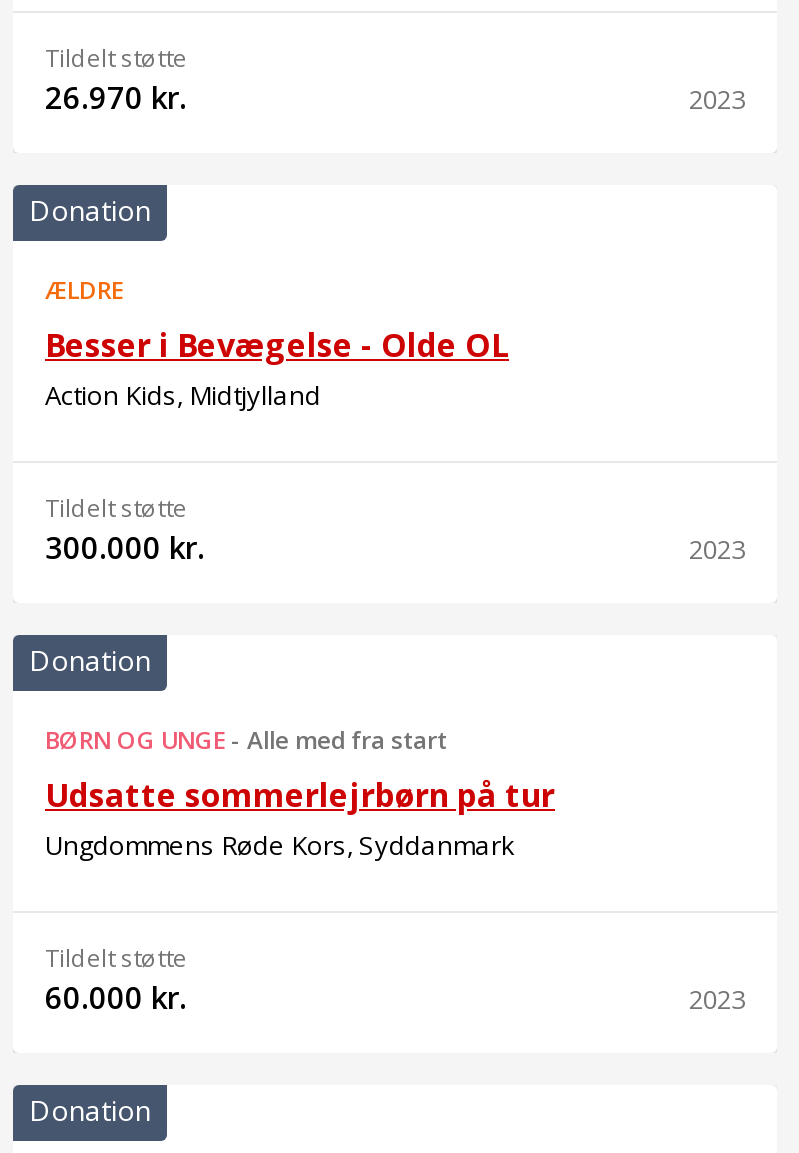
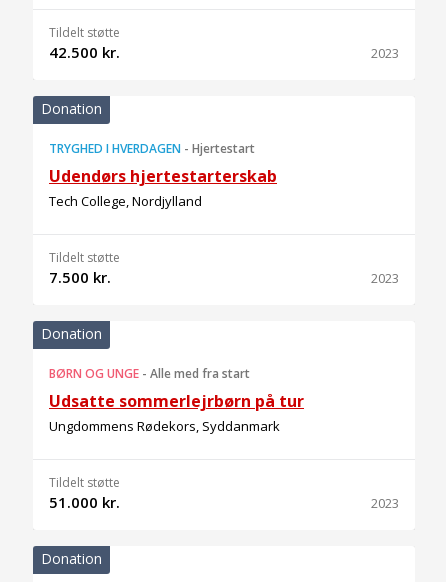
[45,77,187,117] 26.970 kr. -> [49,42,120,62] 42.500 kr.
[45,273,509,413] ÆLDRE | Besser i Bevægelse - Olde OL | Action Kids, Midtjylland -> [49,140,277,210] TRYGHED I HVERDAGEN - Hjertestart | Udendørs hjertestarterskab | Tech College, Nordjylland
[45,527,205,567] 300.000 kr. -> [49,267,111,287] 7.500 kr.
[45,827,515,863] Ungdommens Røde Kors, Syddanmark -> [49,417,280,435] Ungdommens Rødekors, Syddanmark
[45,977,187,1017] 60.000 kr. -> [49,492,120,512] 51.000 kr.

